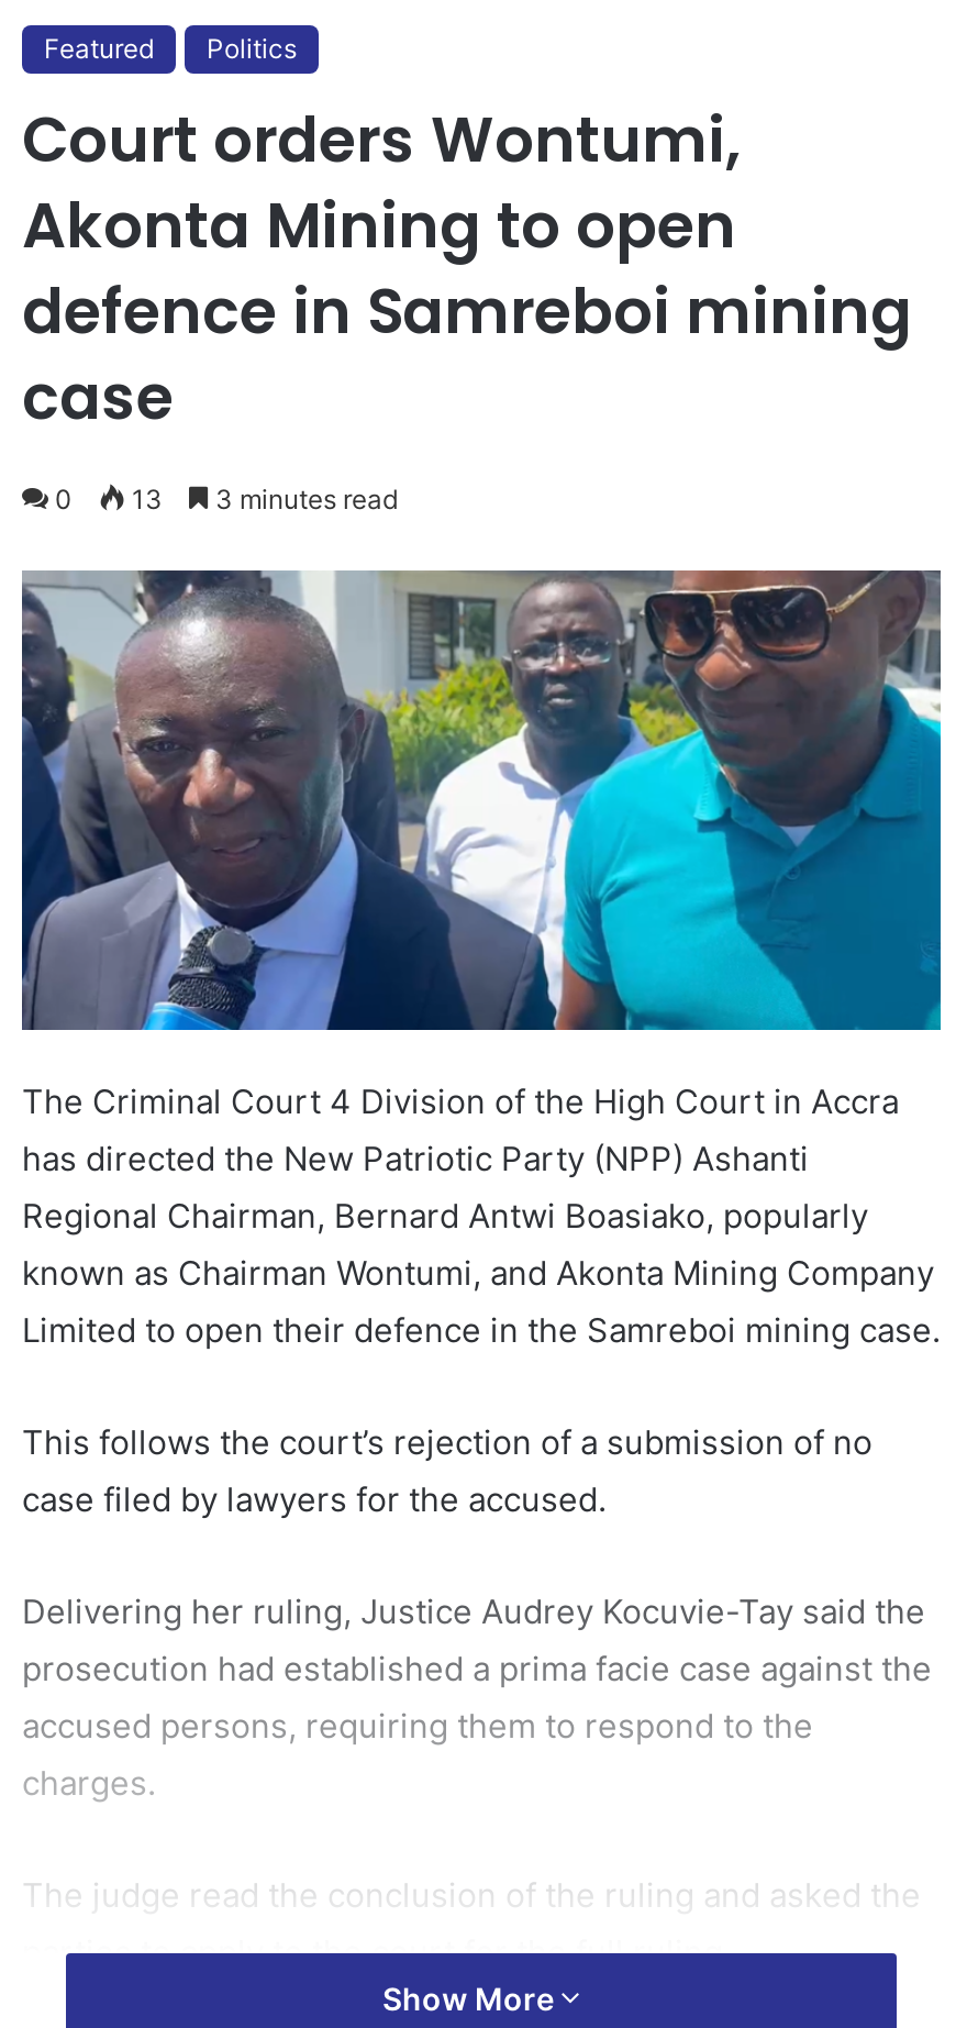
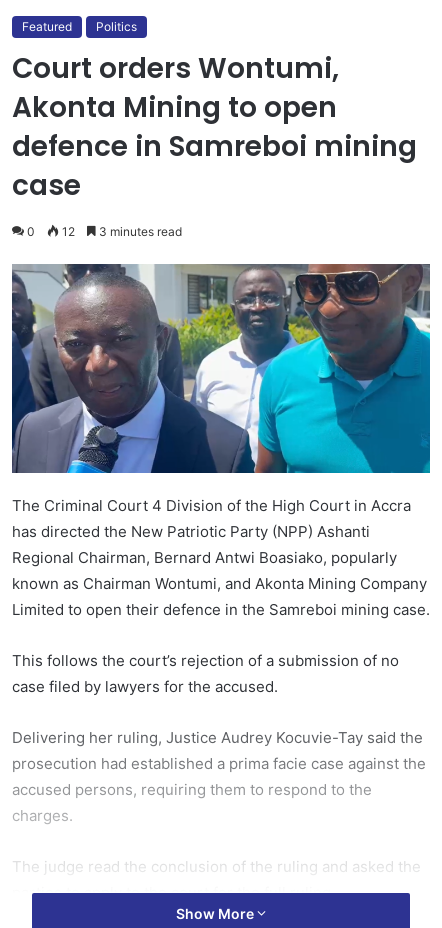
[55,483,398,516] 0 13 3 minutes read -> [27,224,182,239] 0 12 3 minutes read

